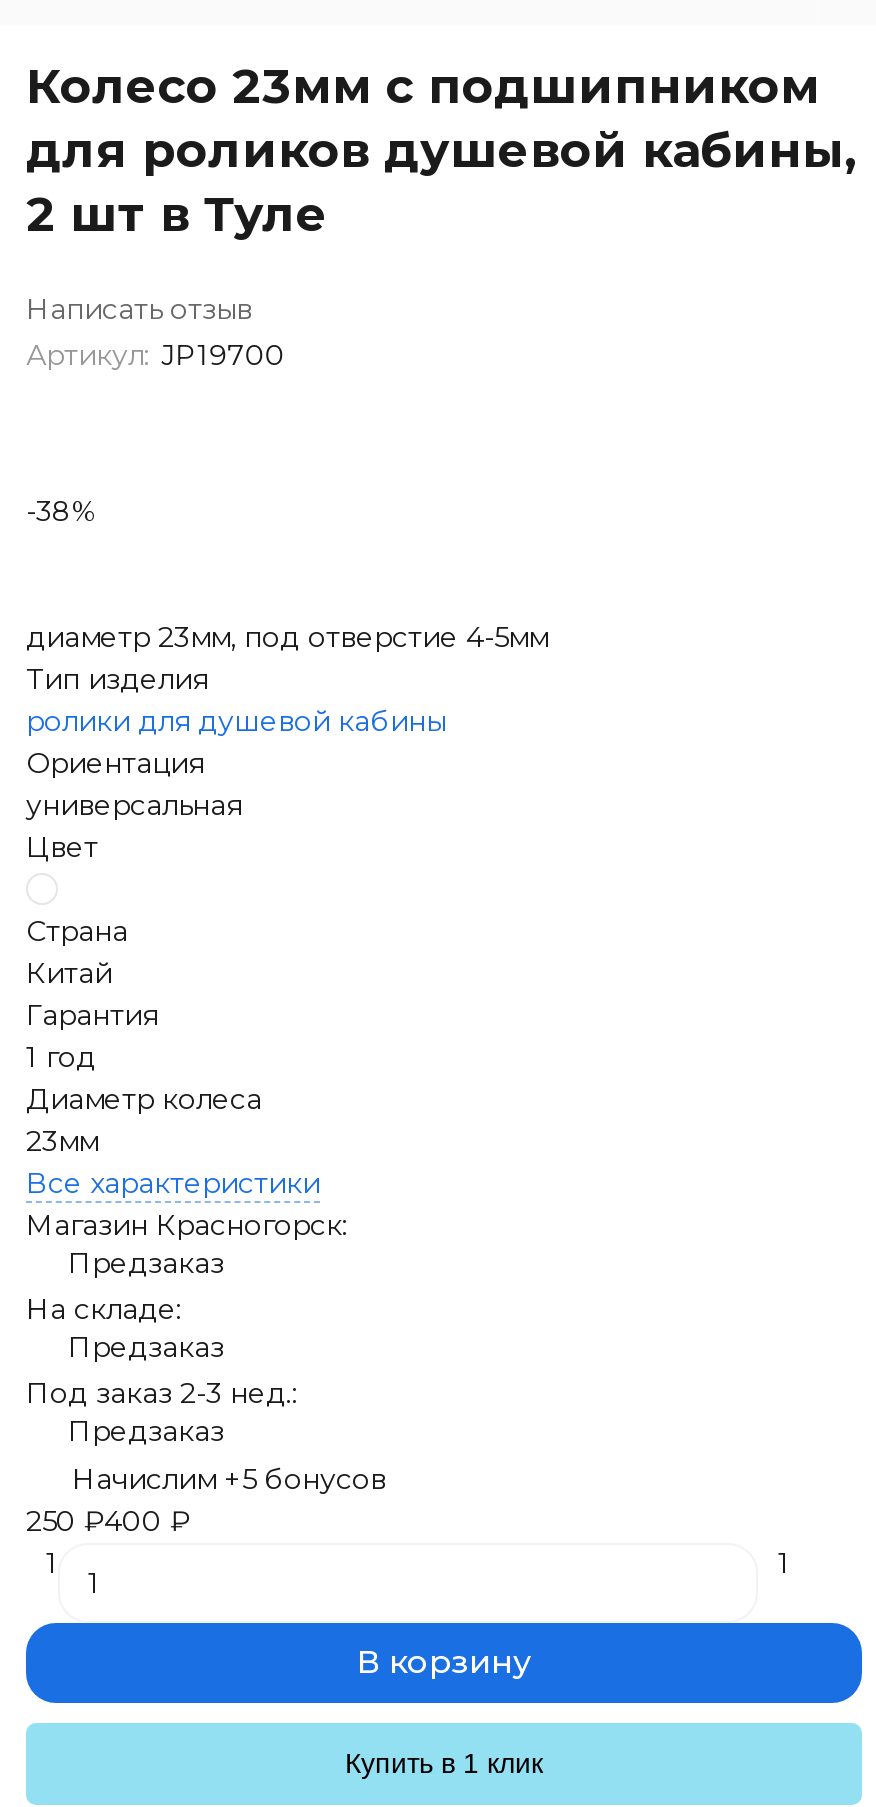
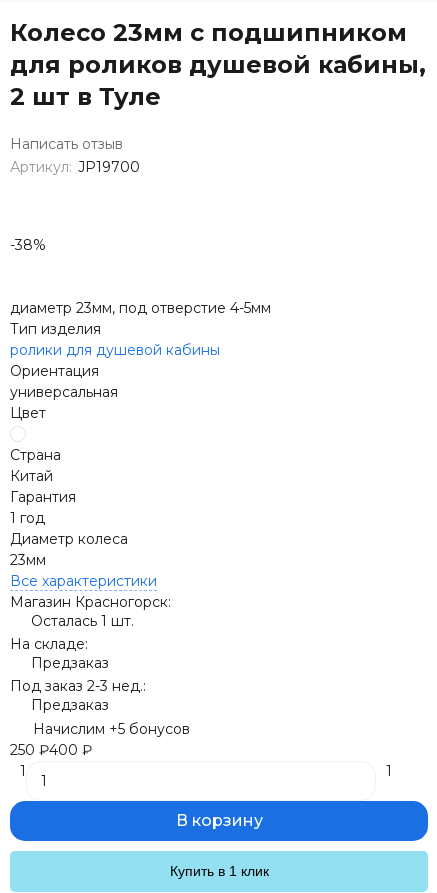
[68,1245,224,1281] Предзаказ -> [31,612,134,630] Осталась 1 шт.

